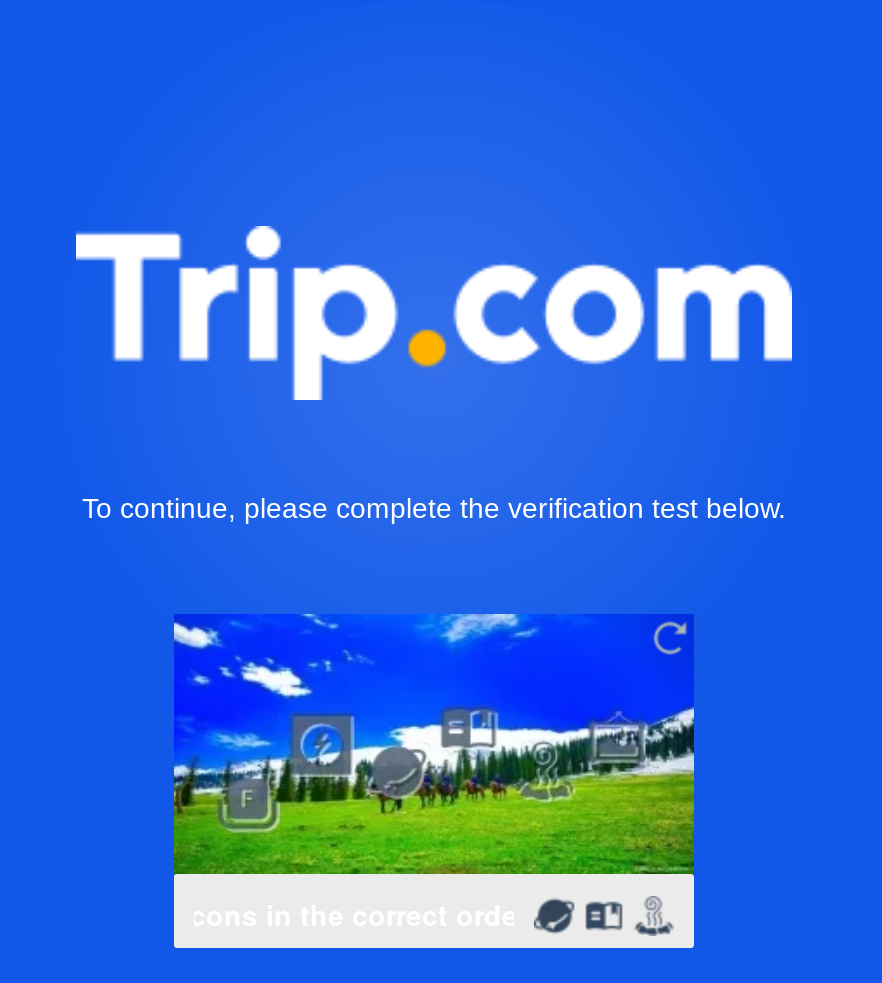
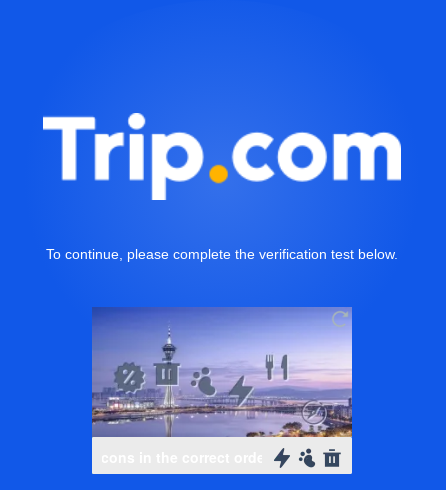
[172,614,696,876] [image] -> [91,306,353,438] [image]

